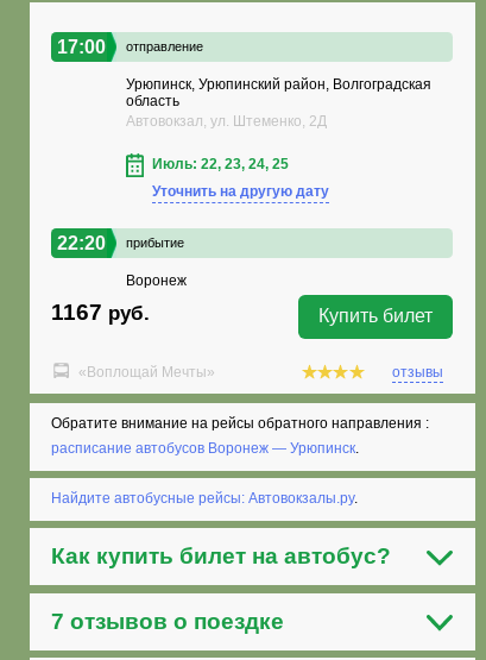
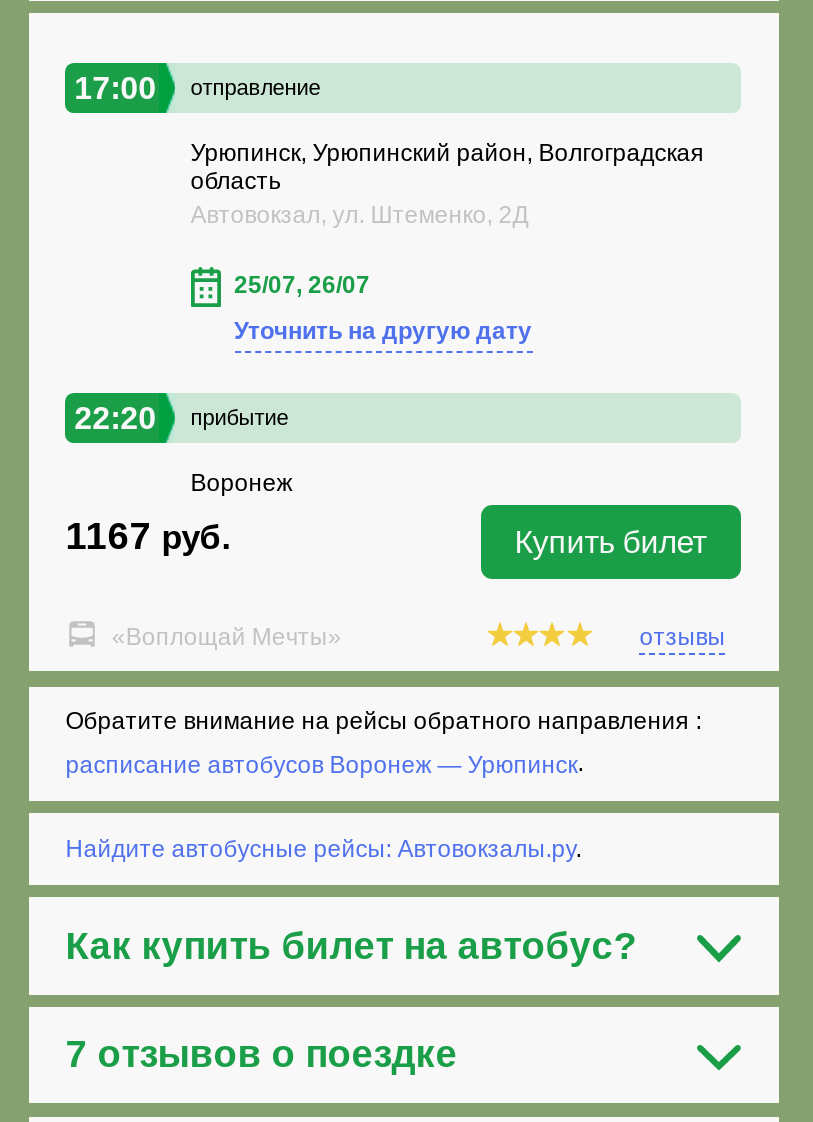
[152,156,288,172] Июль: 22, 23, 24, 25 -> [234,272,370,300] 25/07, 26/07

